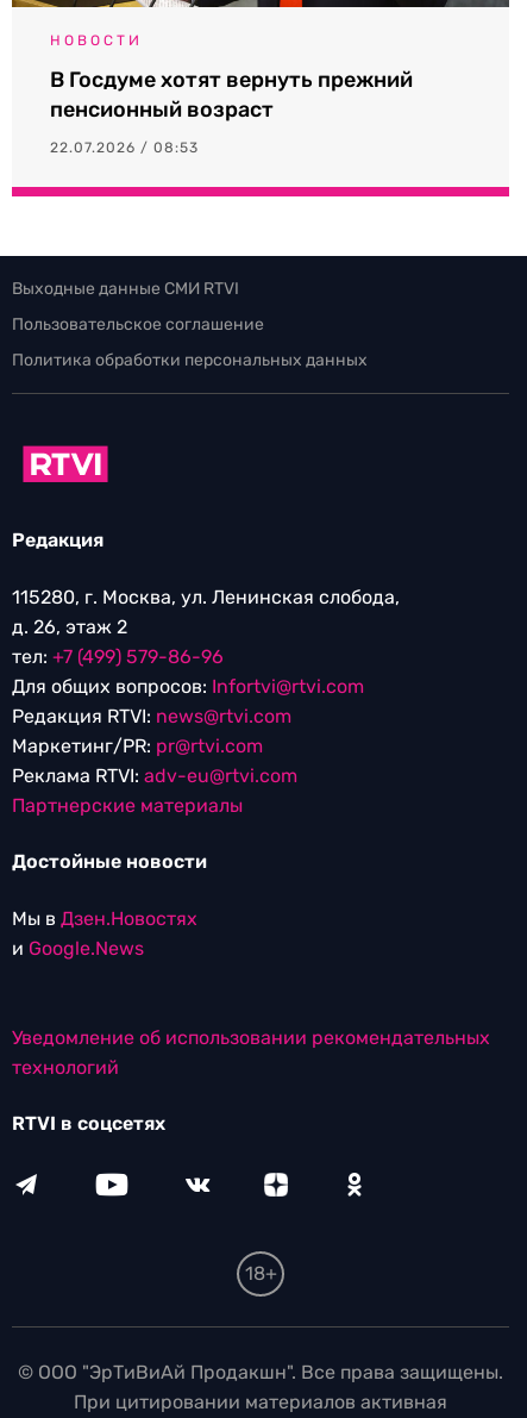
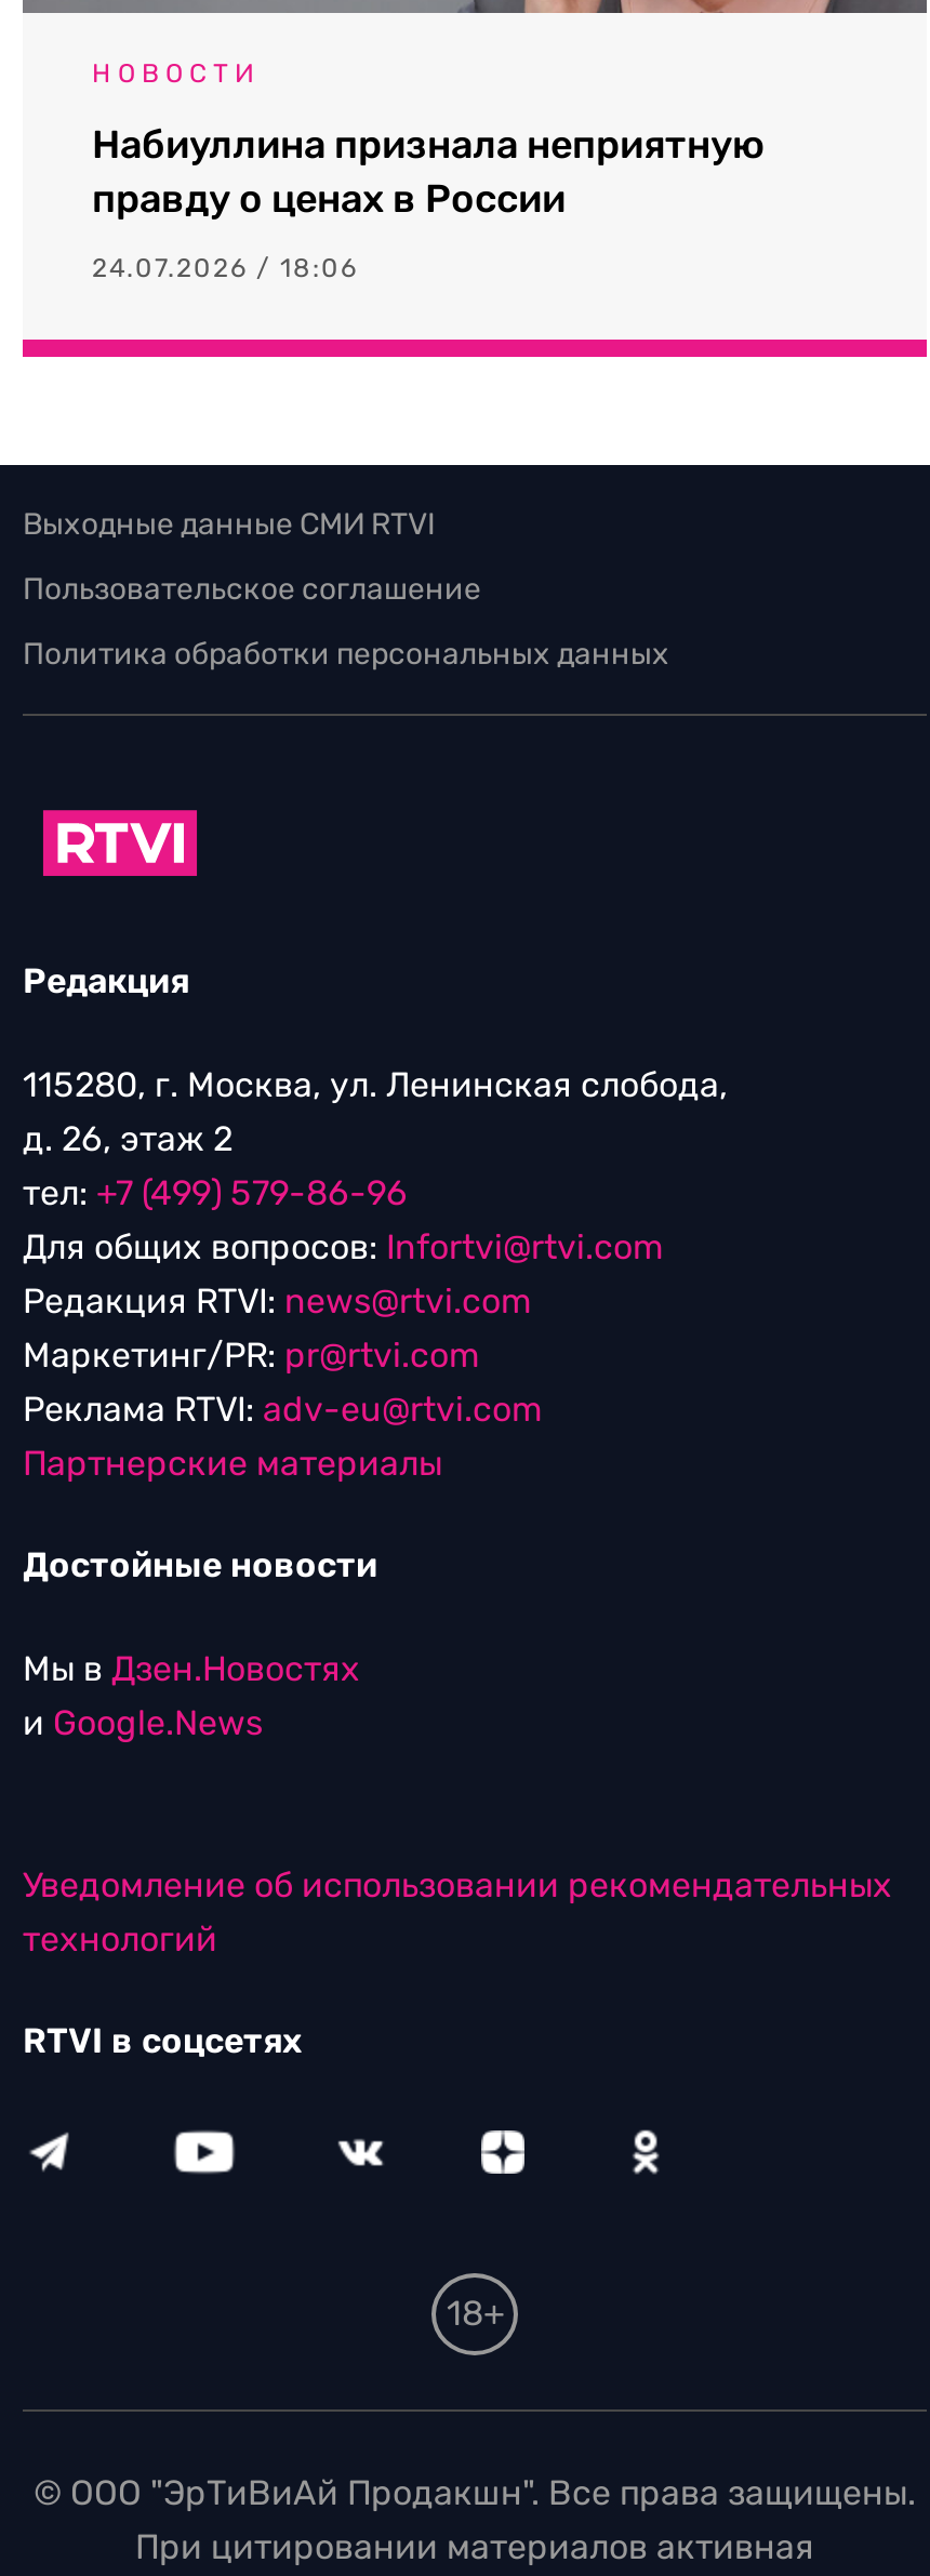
[50,67,413,123] В Госдуме хотят вернуть прежний | пенсионный возраст -> [92,121,765,223] Набиуллина признала неприятную | правду о ценах в России
[50,139,199,156] 22.07.2026 / 08:53 -> [92,253,358,284] 24.07.2026 / 18:06

